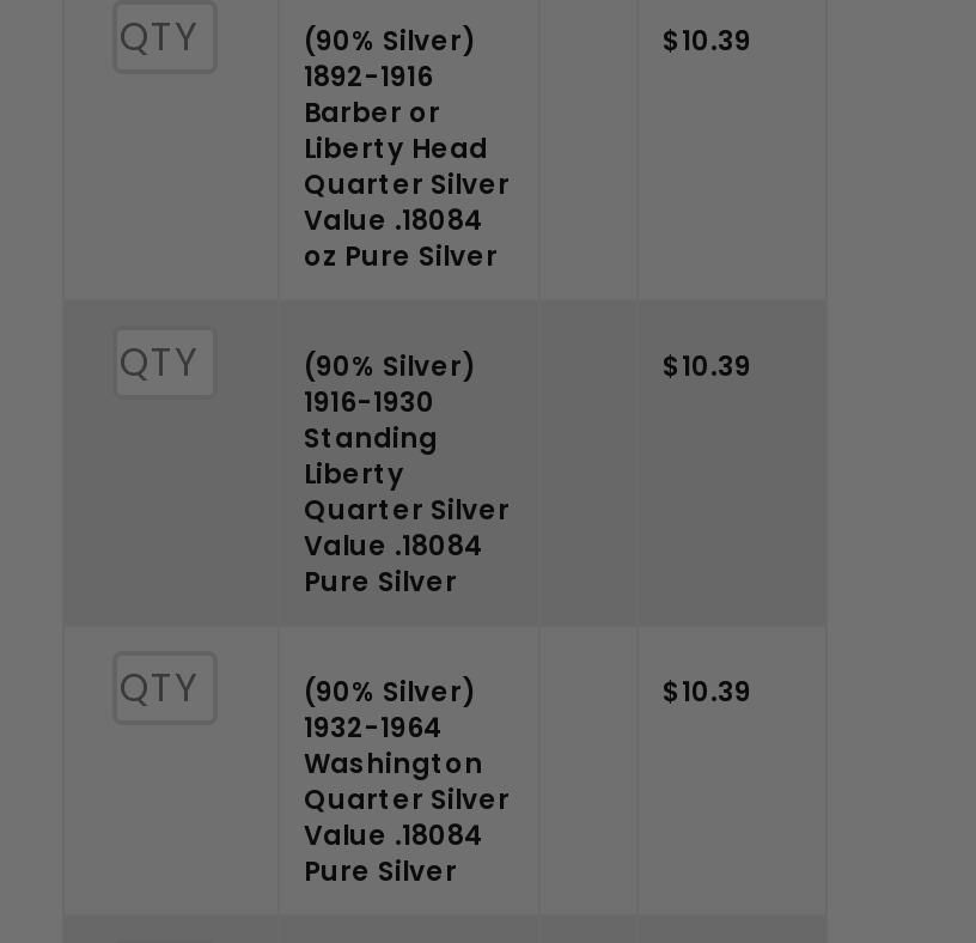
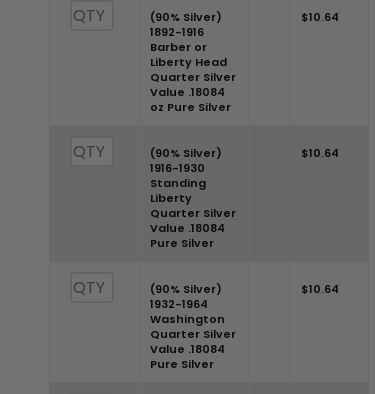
[663,22,751,60] $10.39 -> [301,9,339,25] $10.64
[663,347,751,385] $10.39 -> [301,145,339,161] $10.64
[663,673,751,711] $10.39 -> [301,281,339,297] $10.64

